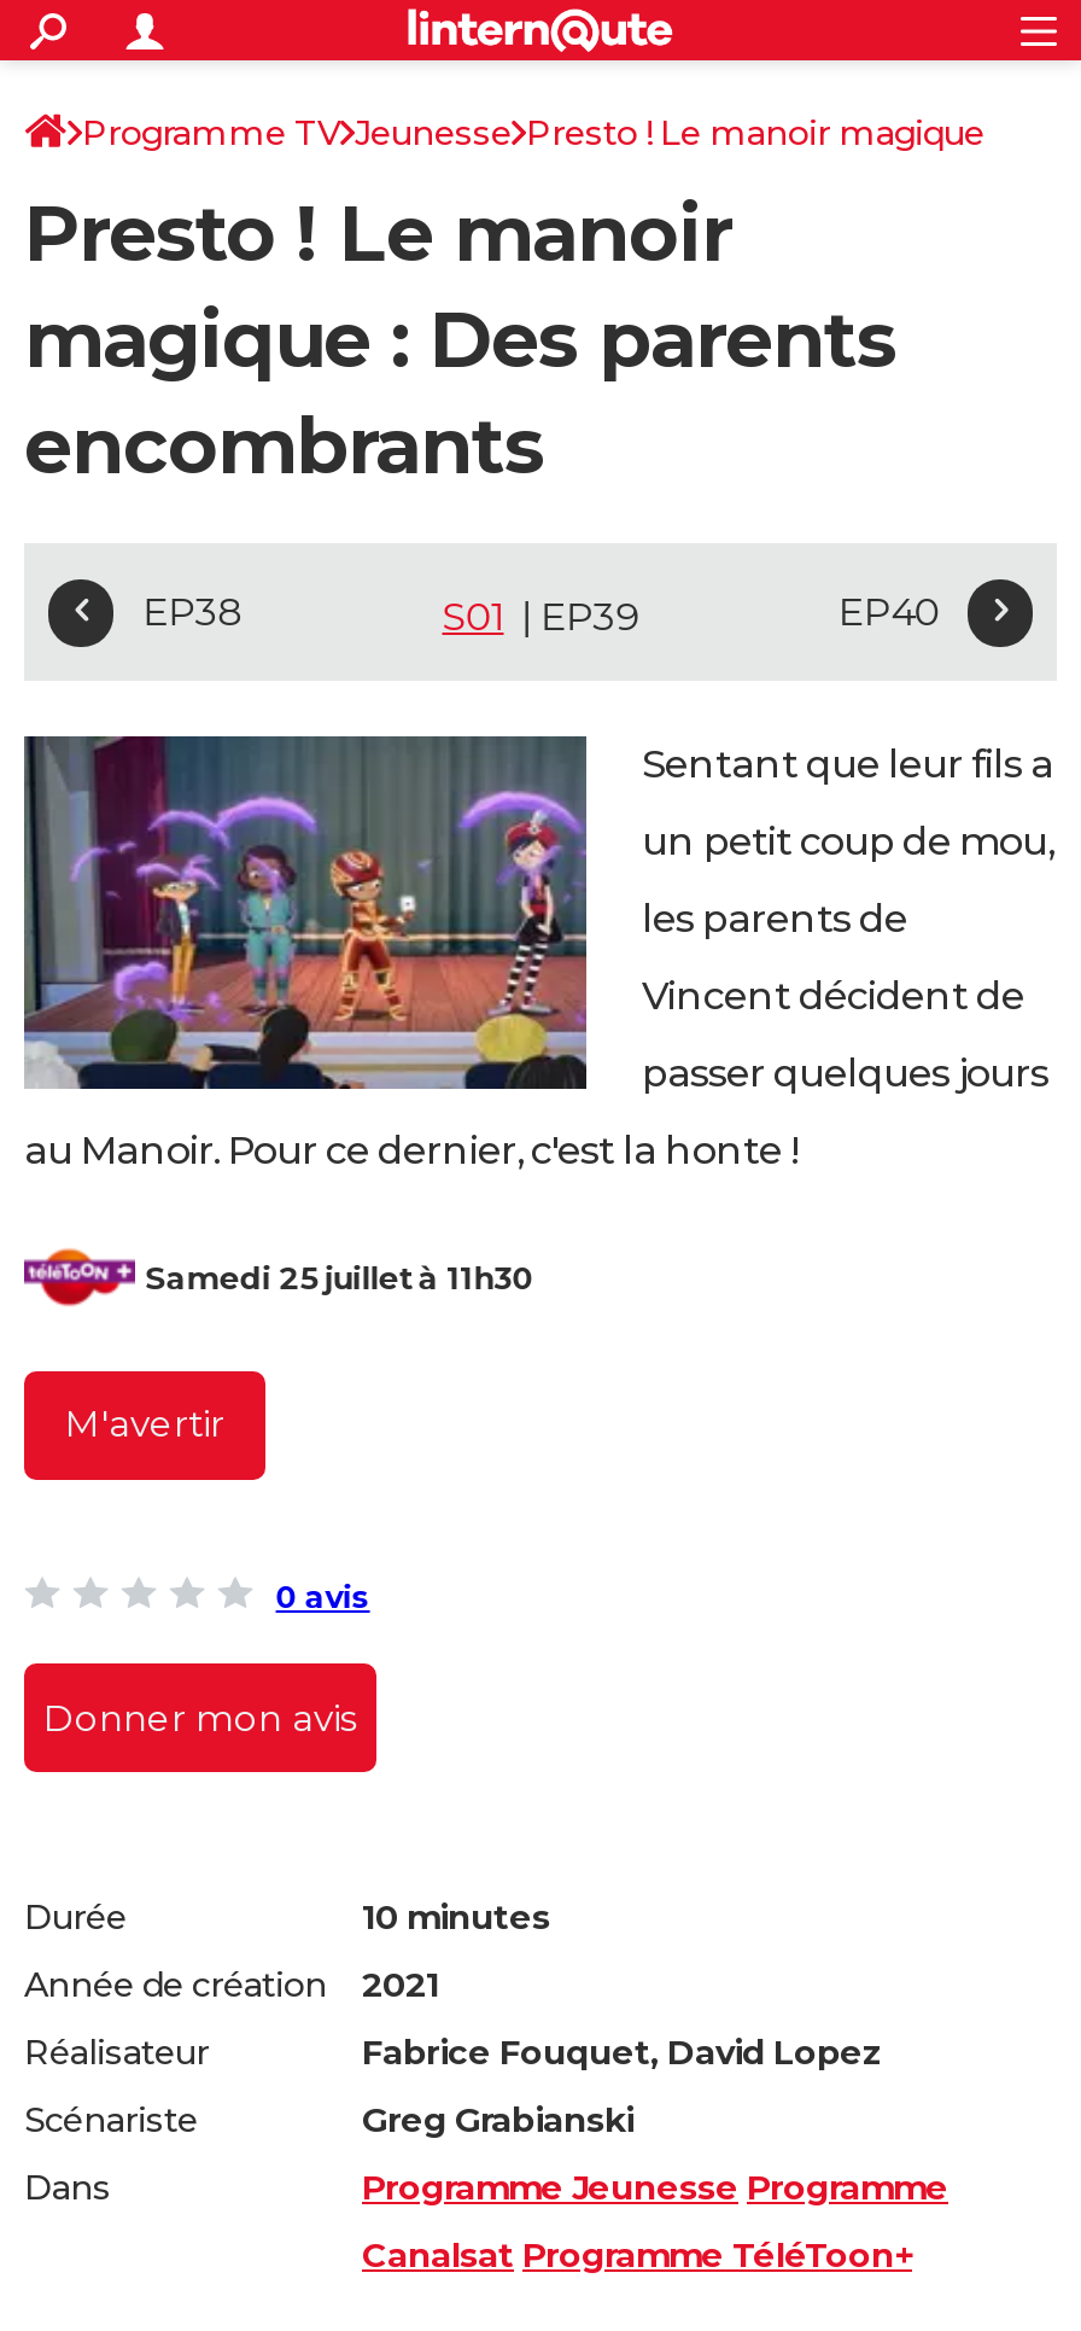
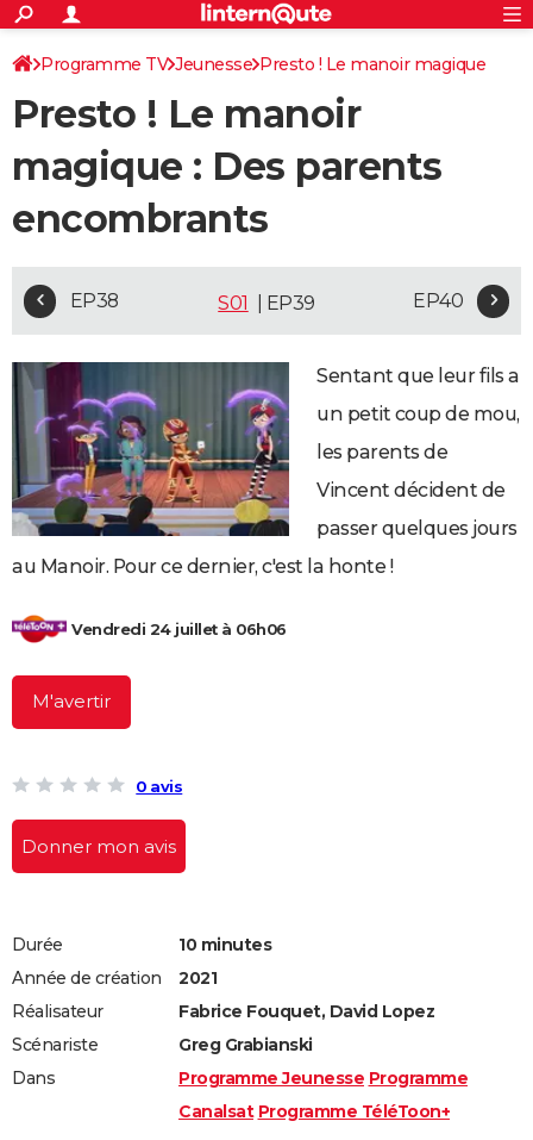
[146,1259,533,1297] Samedi 25 juillet à 11h30 -> [72,620,286,639] Vendredi 24 juillet à 06h06

